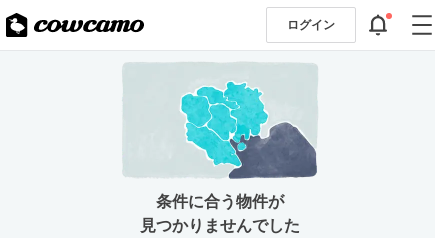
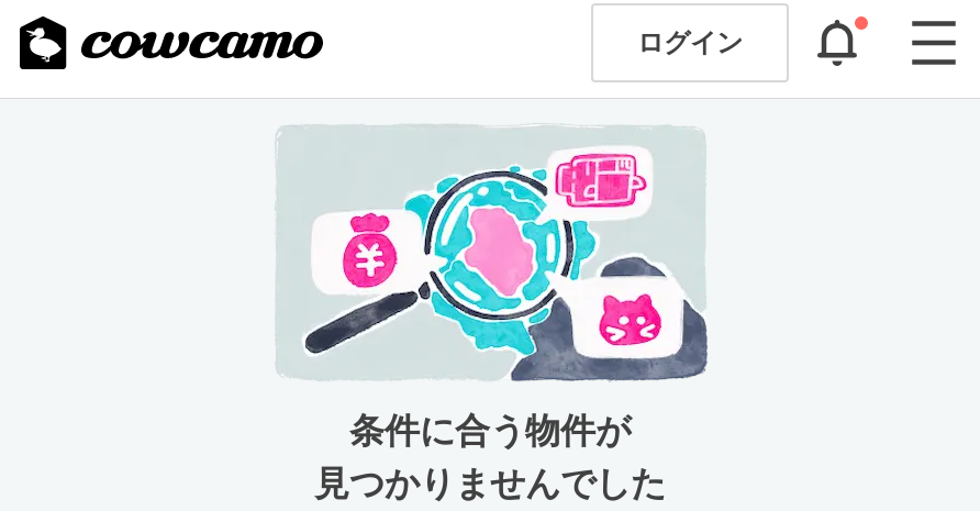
[137,73,319,177] [image] -> [303,146,710,379] [image]

